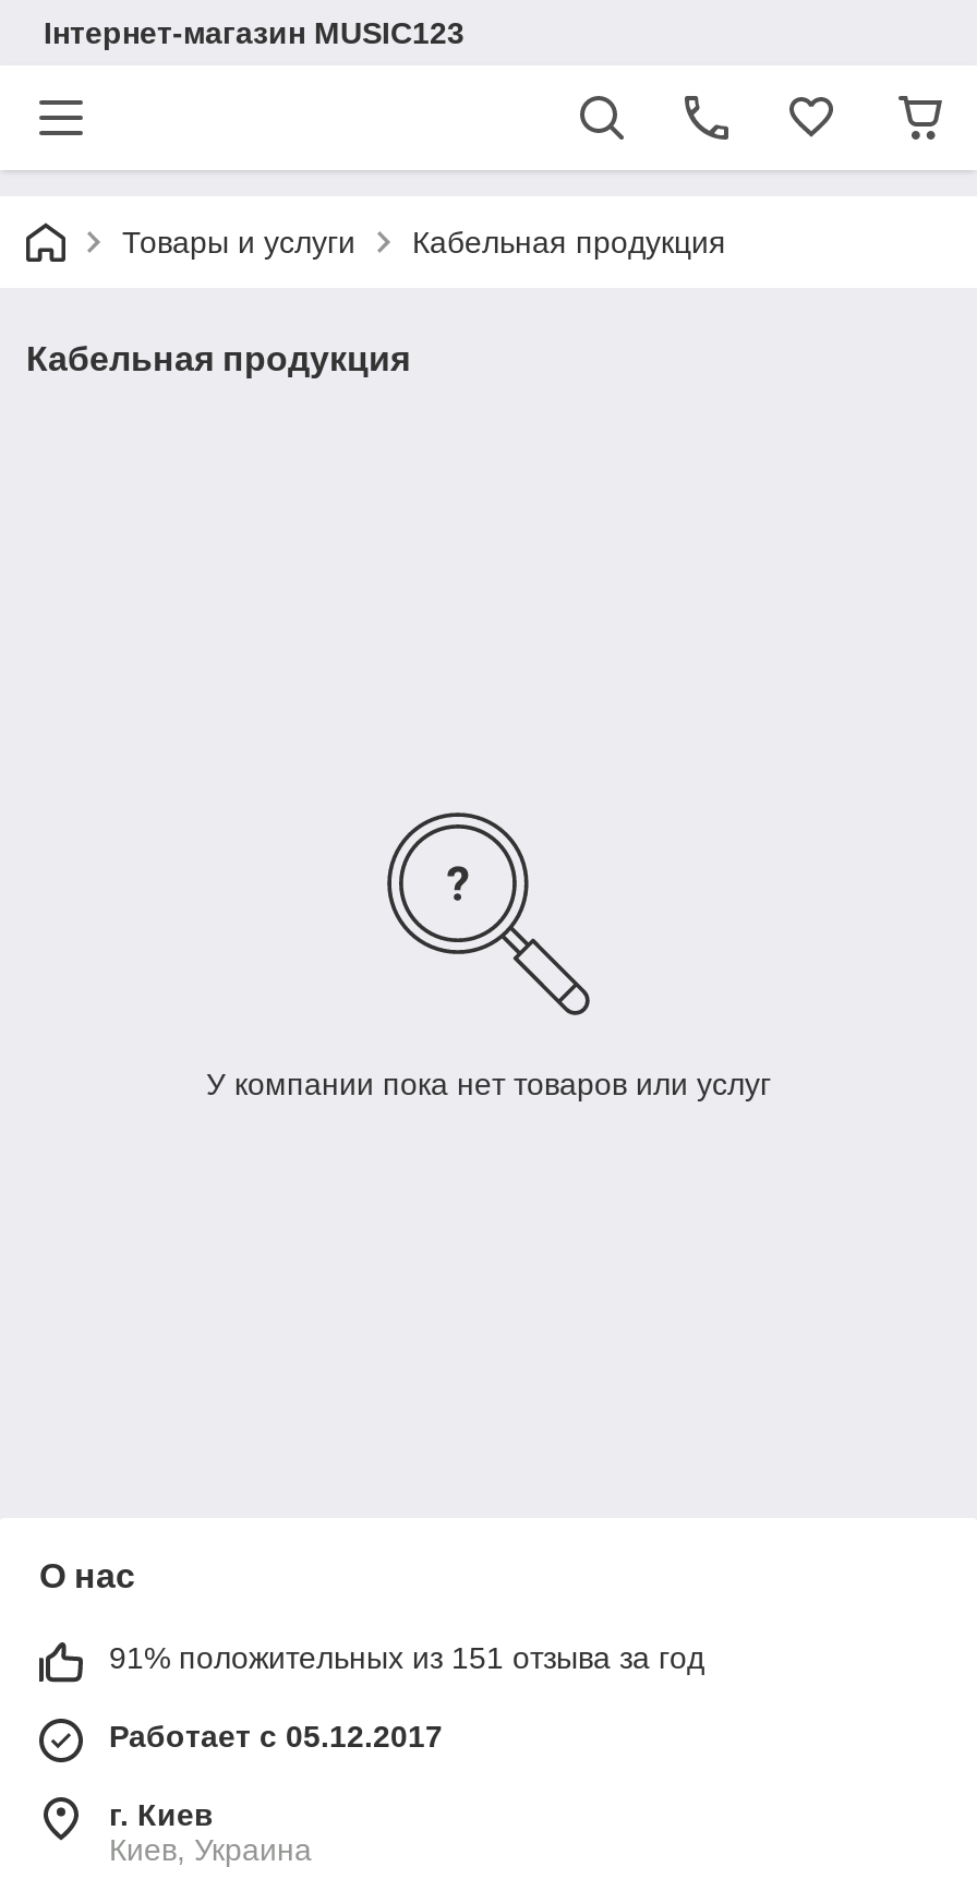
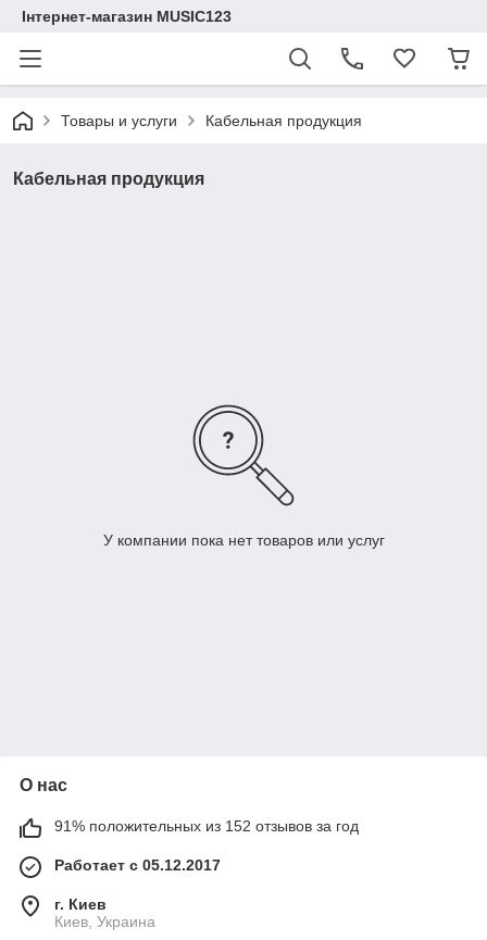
[109,1641,704,1676] 91% положительных из 151 отзыва за год -> [54,818,359,835] 91% положительных из 152 отзывов за год

